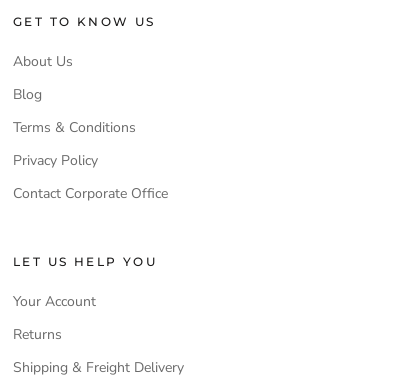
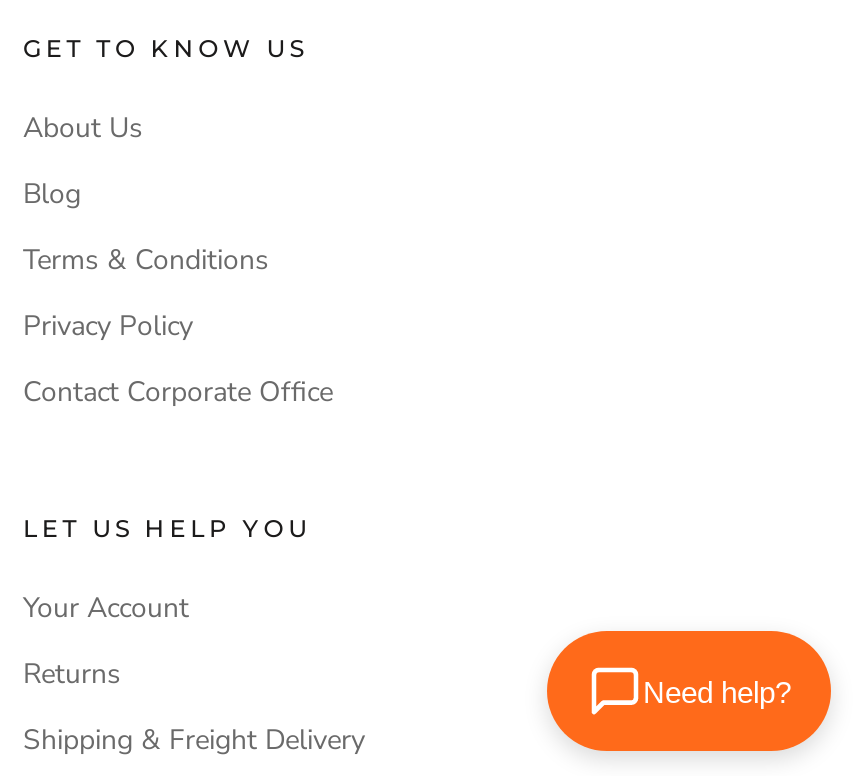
none -> [545,629,833,755] [image]

